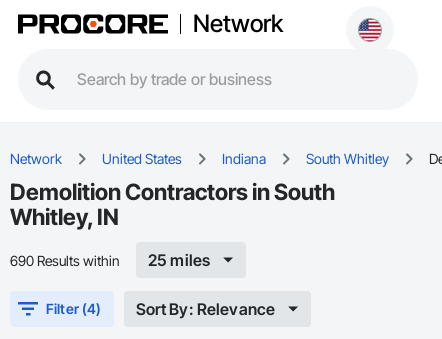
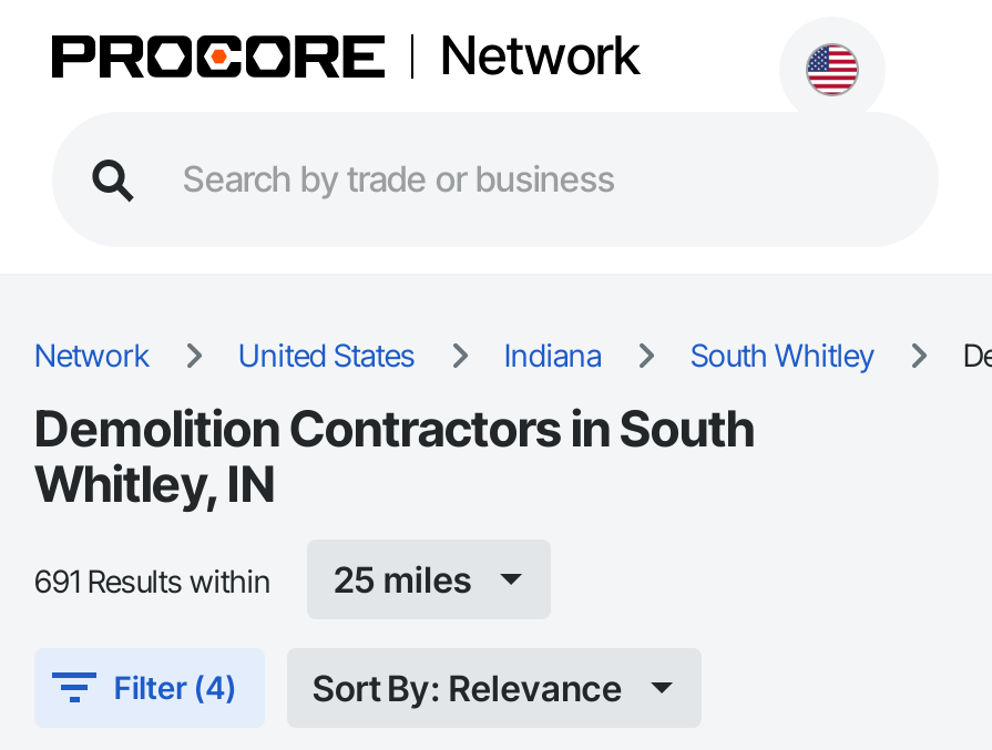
[10,251,120,268] 690 Results within -> [34,561,272,598] 691 Results within

